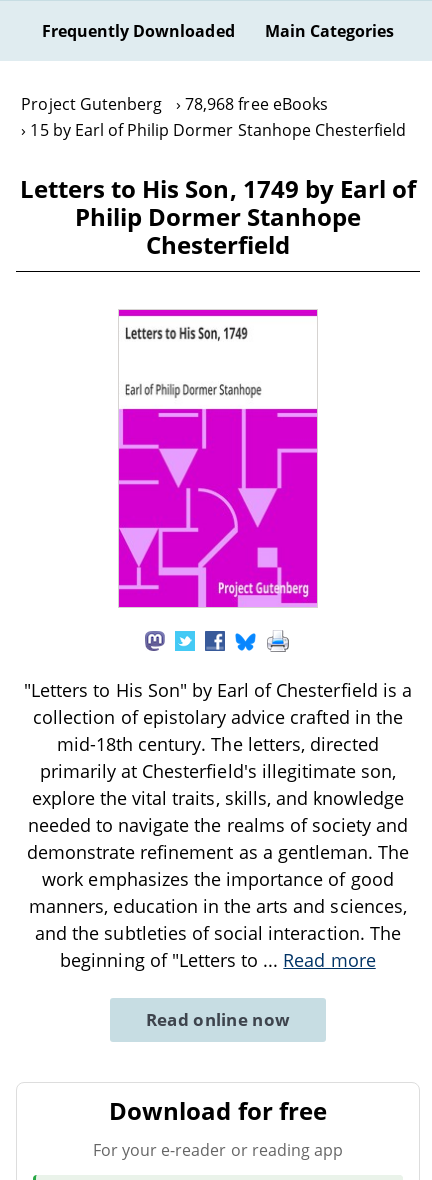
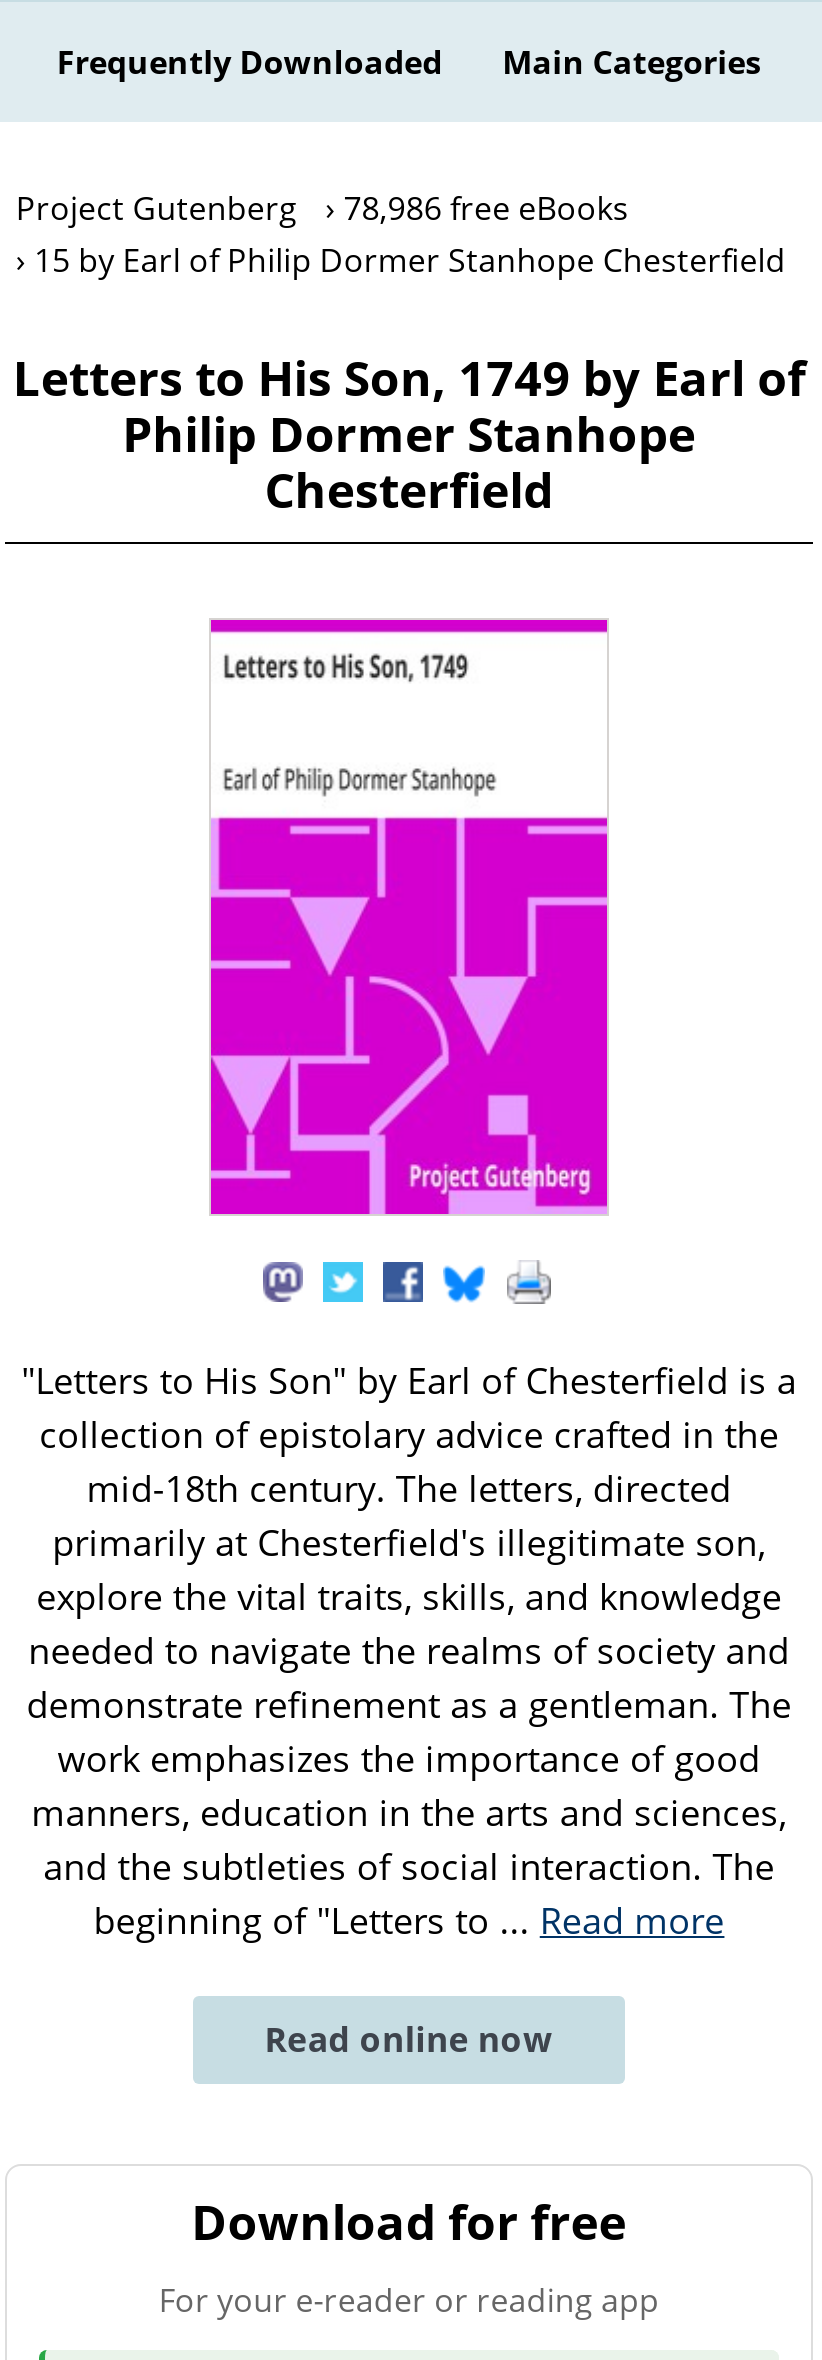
[21,93,328,115] Project Gutenberg 78,968 free eBooks -> [16,186,629,230] Project Gutenberg 78,986 free eBooks

